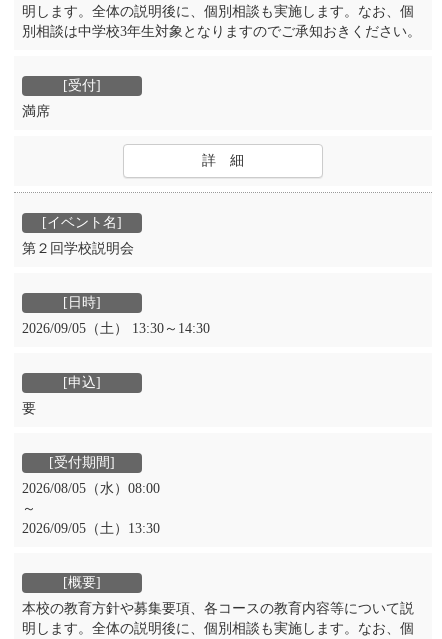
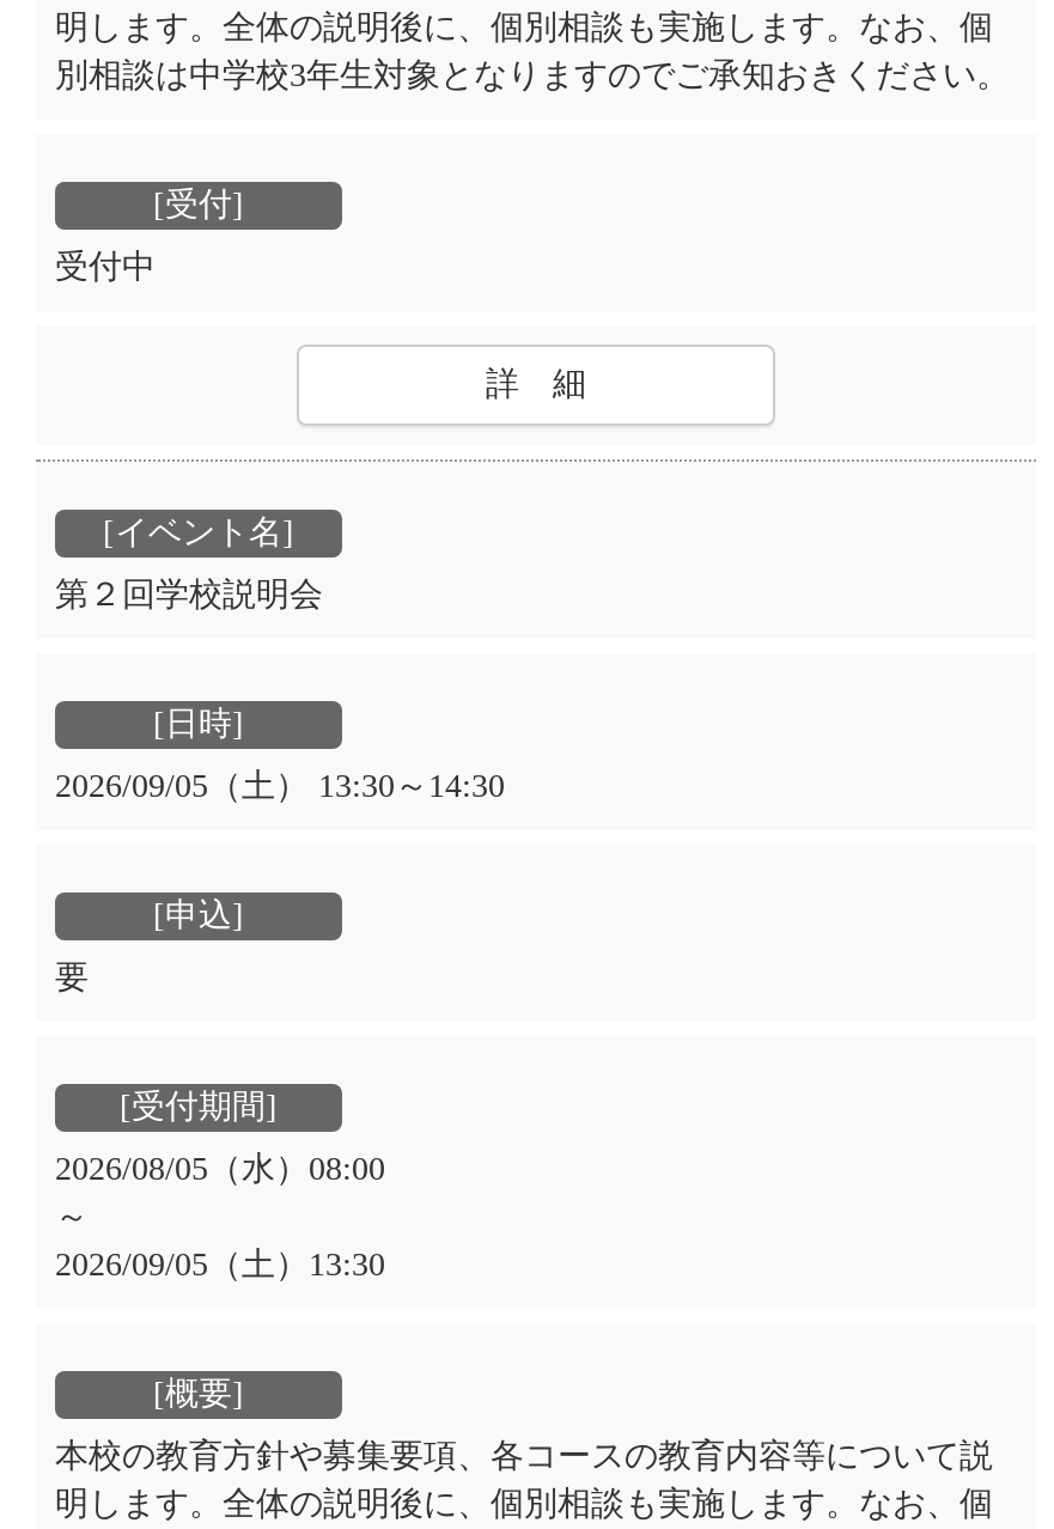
[22,104,50,119] 満席 -> [55,248,156,284] 受付中

